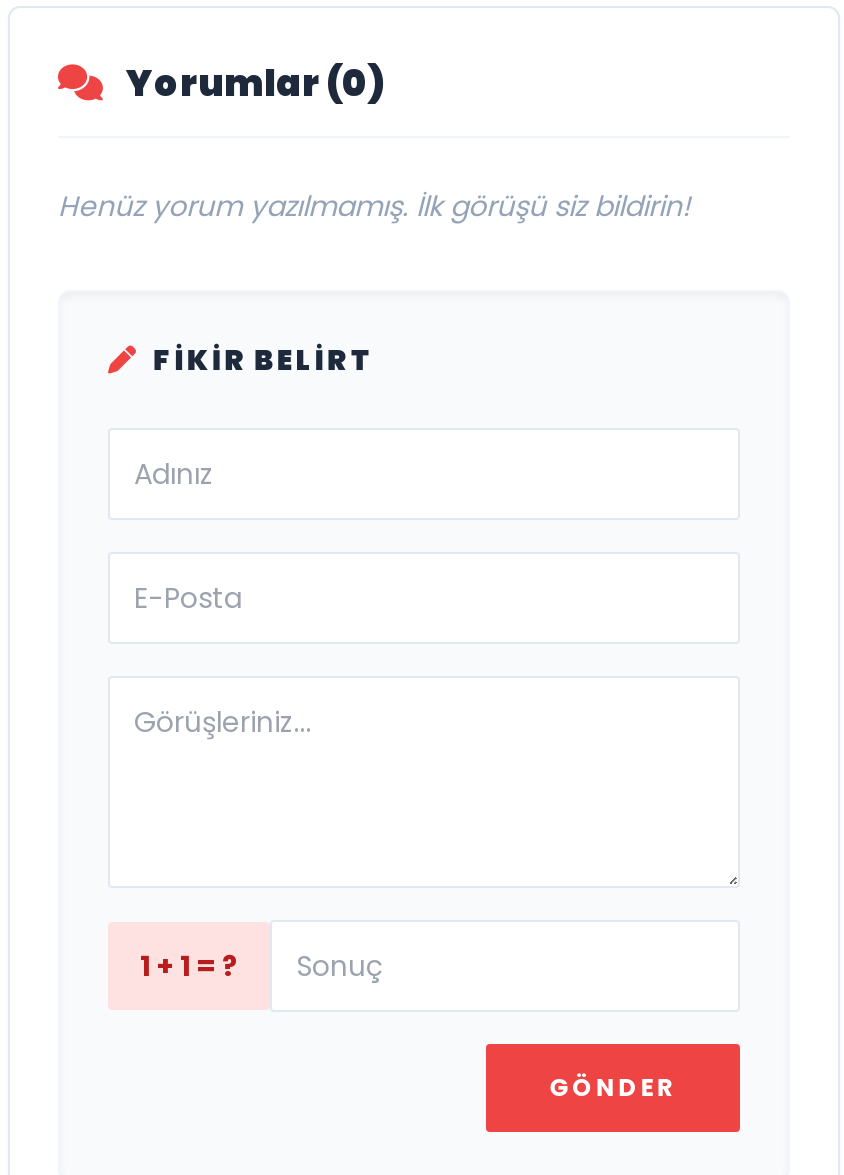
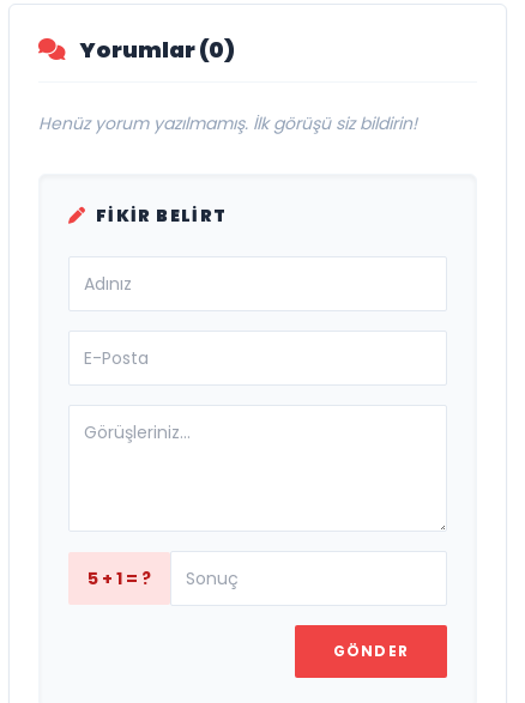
[140,947,238,987] 1 + 1 = ? -> [87,566,151,590] 5 + 1 = ?

